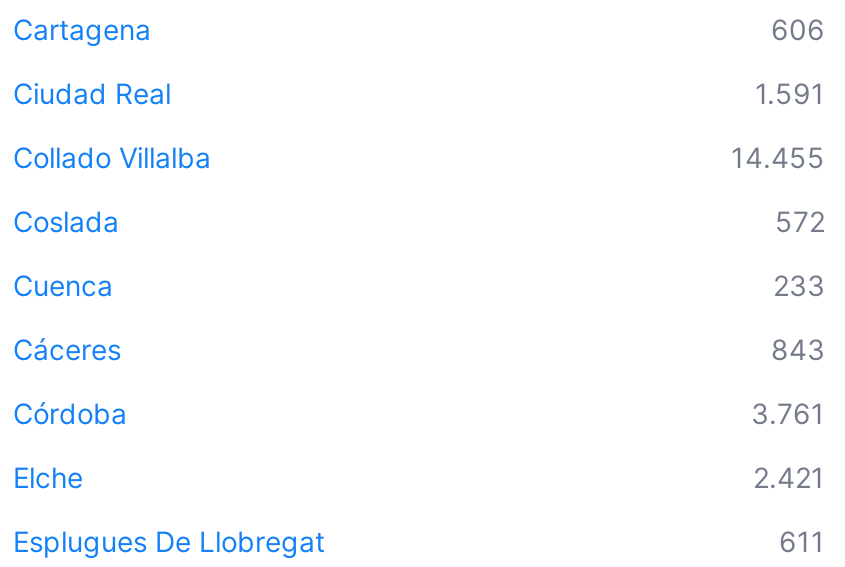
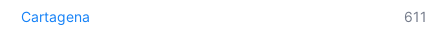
[13,11,825,557] 606 | Ciudad Real | 1.591 | Collado Villalba | 14.455 | Coslada | 572 | Cuenca | 233 | Cáceres | 843 | Córdoba | 3.761 | Elche | 2.421 | Esplugues De Llobregat -> none

